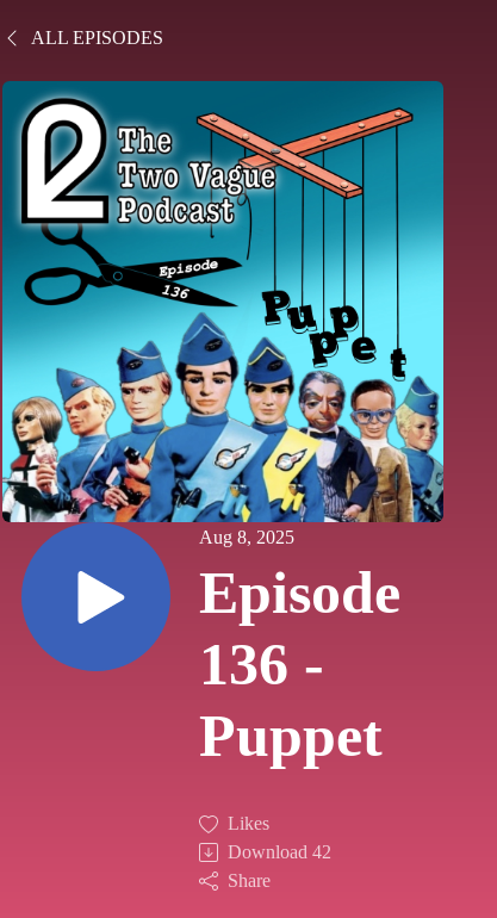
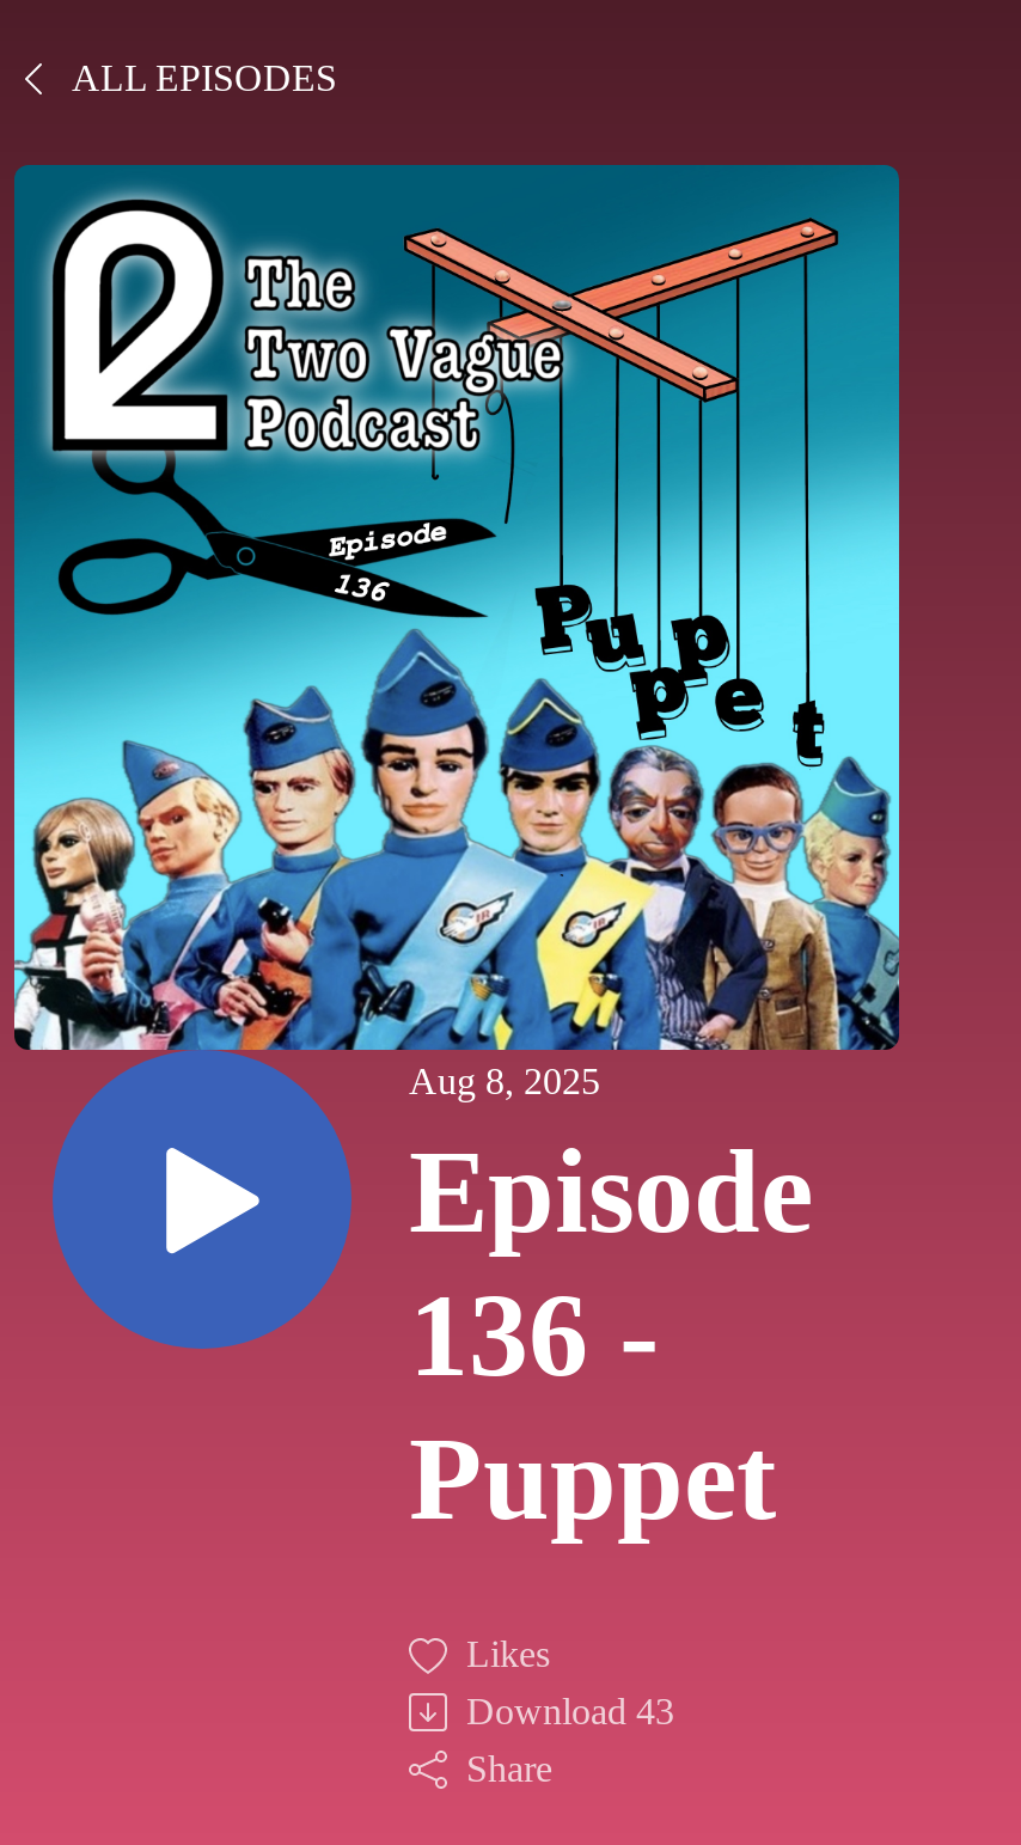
[228,842,331,862] Download 42 -> [466,1691,674,1732] Download 43

